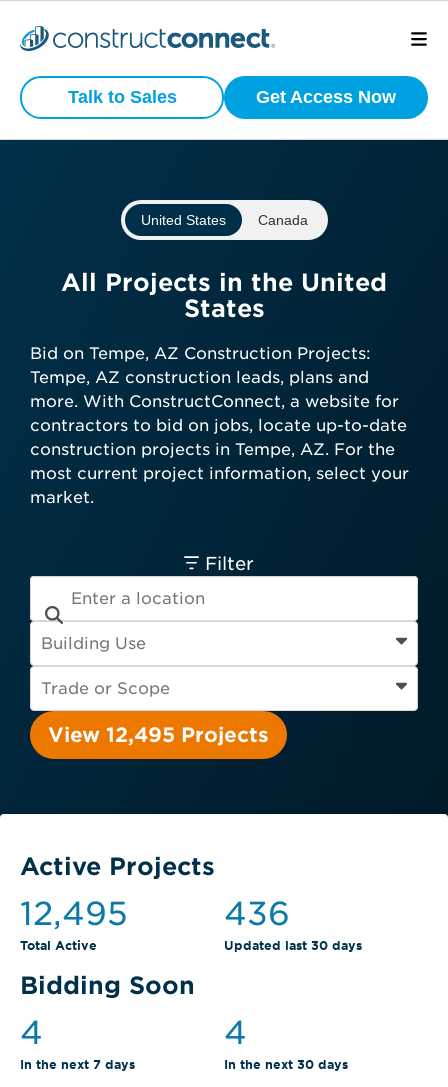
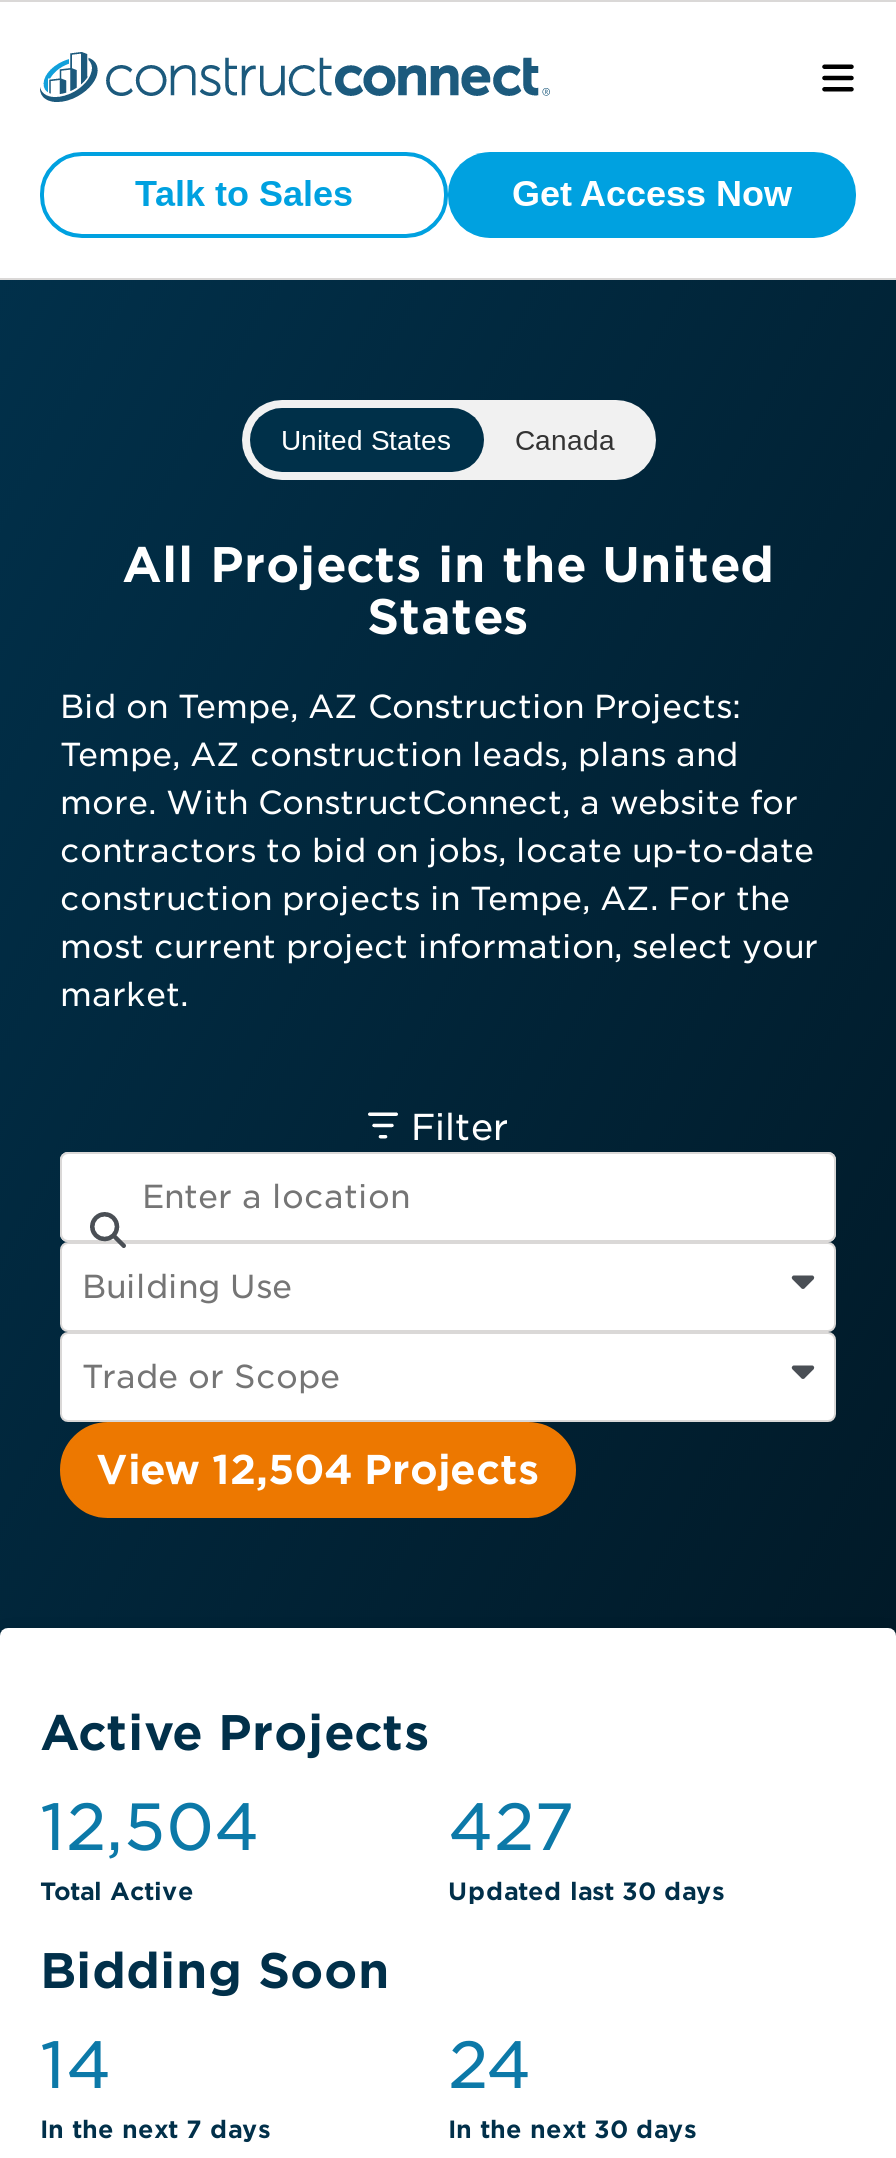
[48,723,269,747] View 12,495 Projects -> [96,1446,540,1494] View 12,504 Projects
[20,894,128,933] 12,495 -> [40,1788,260,1866] 12,504
[224,894,290,933] 436 -> [448,1788,574,1866] 427
[20,1013,43,1052] 4 -> [40,2026,112,2104] 14
[224,1013,247,1052] 4 -> [448,2026,532,2104] 24

